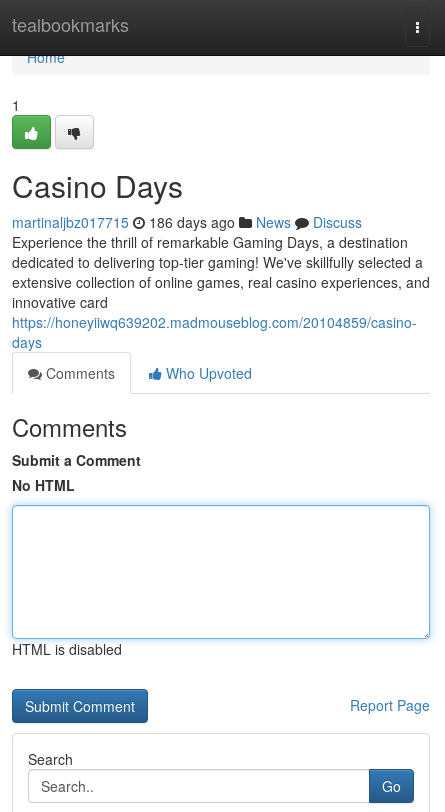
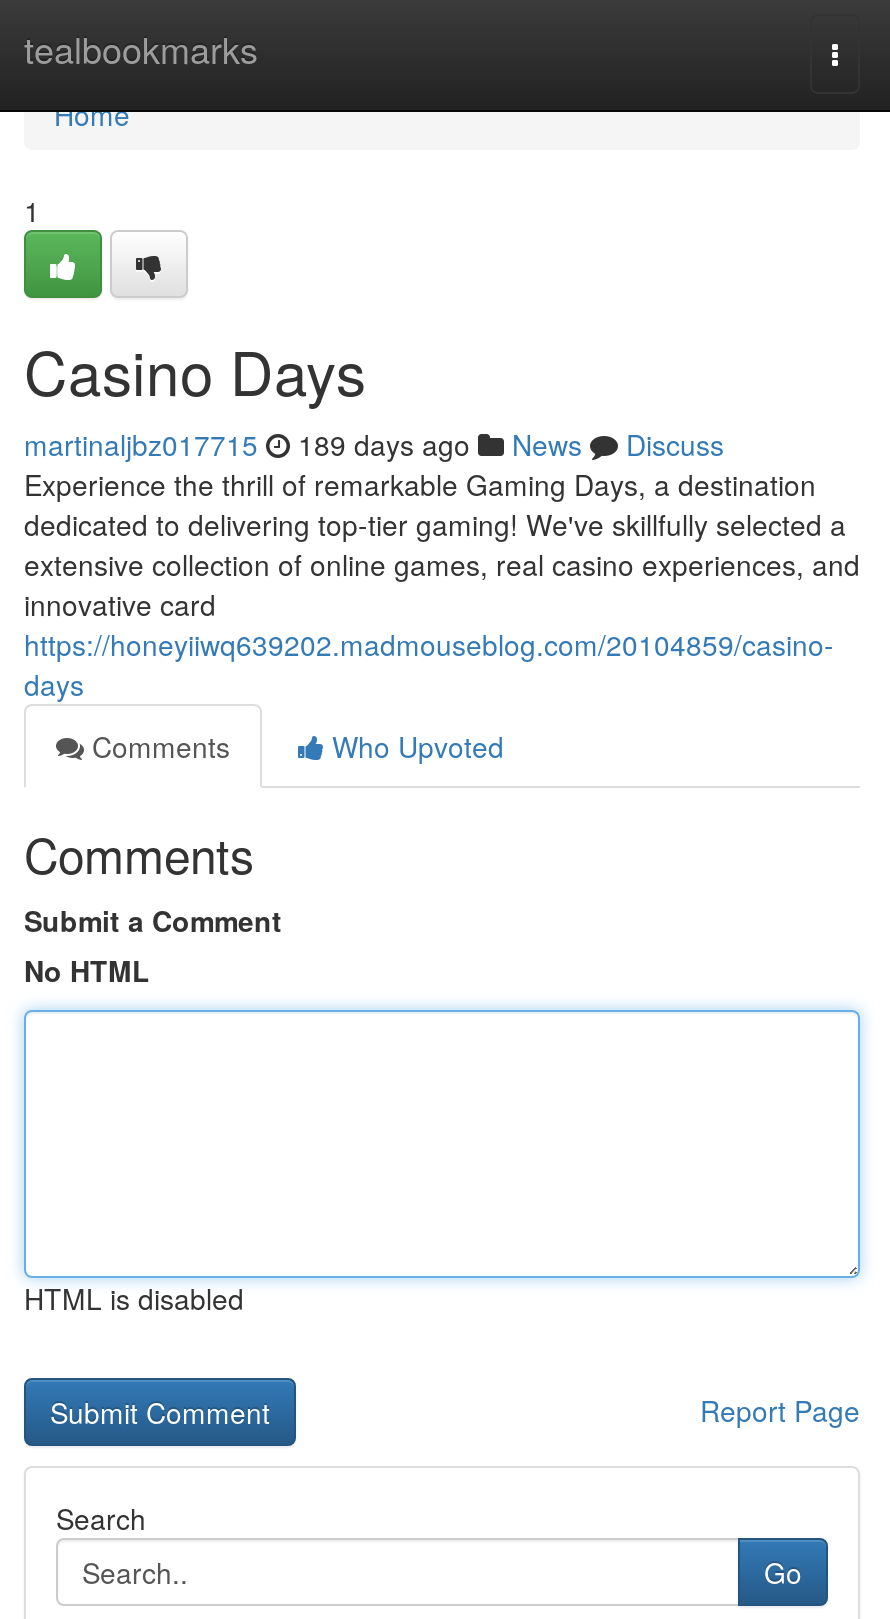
[12,212,362,232] martinaljbz017715 186 days ago News Discuss -> [24,424,724,464] martinaljbz017715 189 days ago News Discuss

